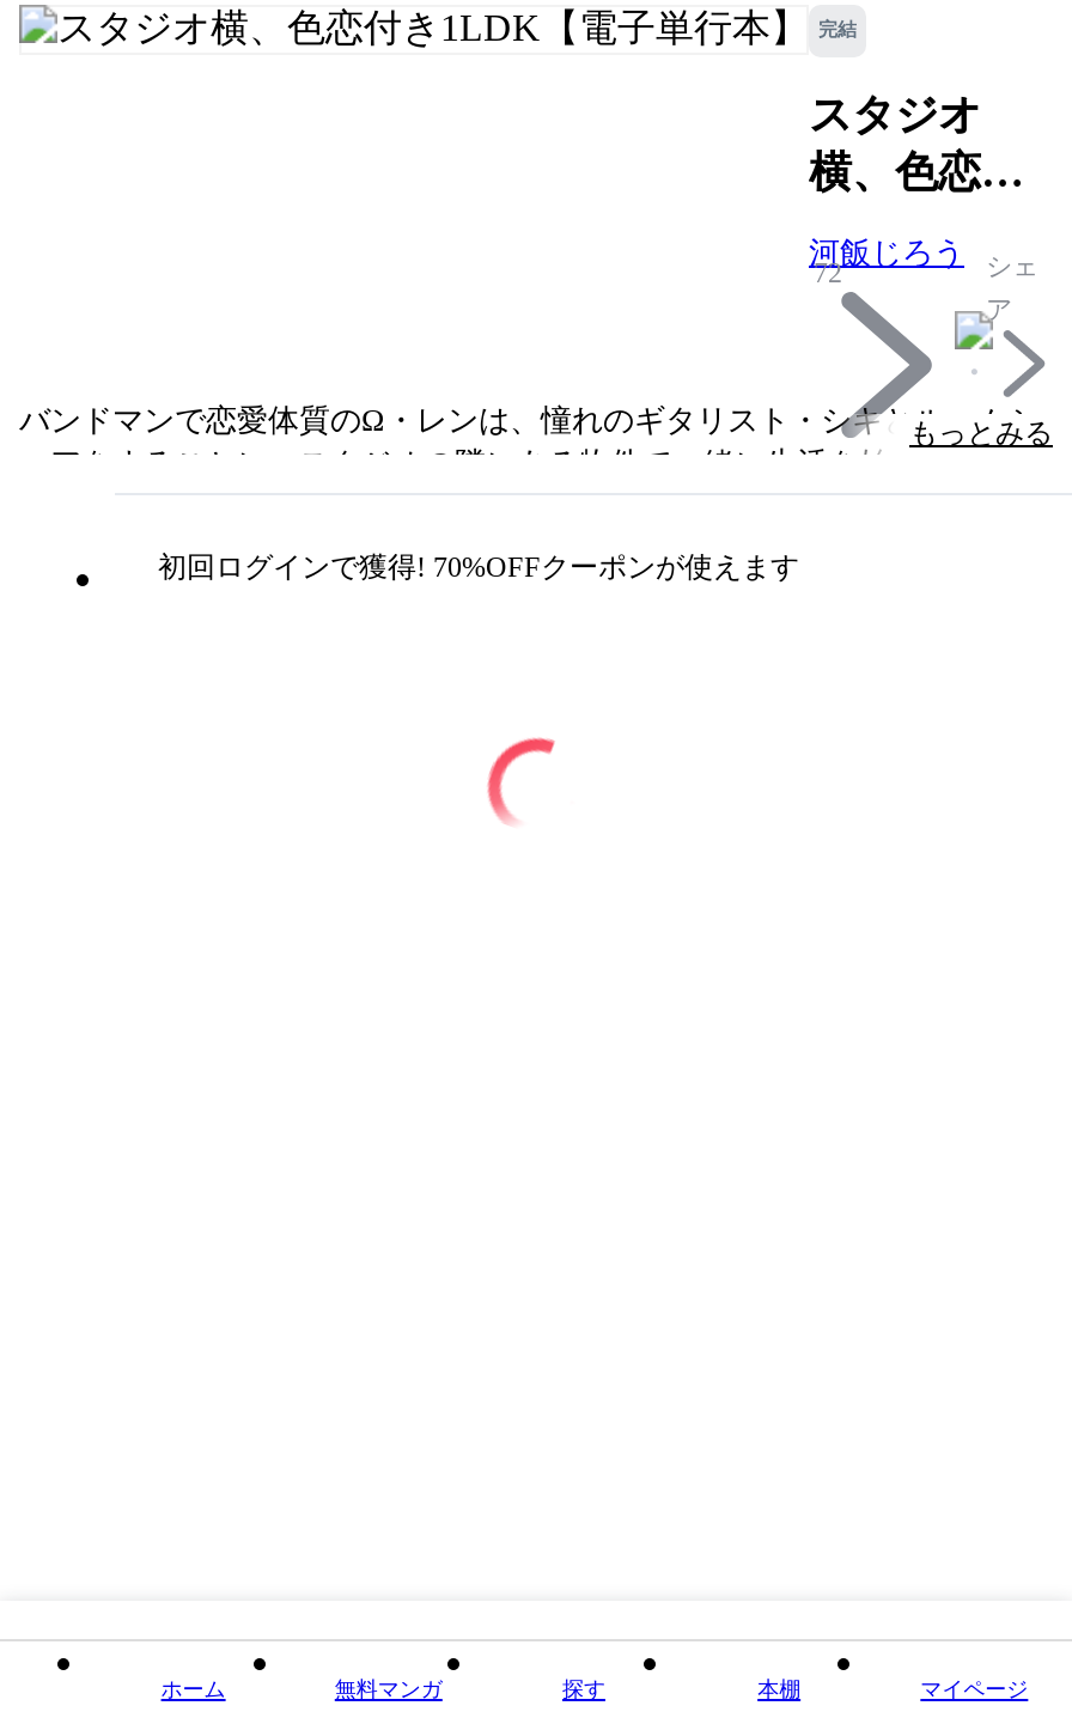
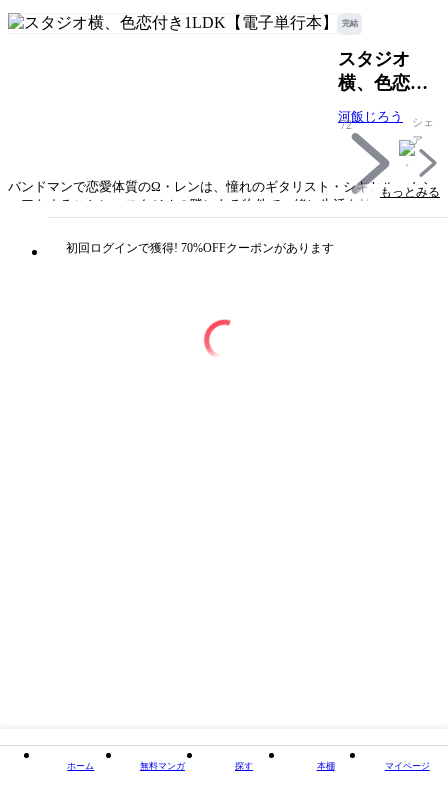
[158,550,799,584] 初回ログインで獲得! 70%OFFクーポンが使えます -> [66,241,334,255] 初回ログインで獲得! 70%OFFクーポンがあります

